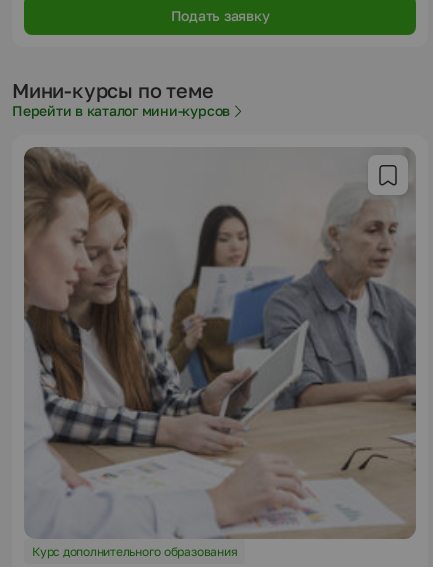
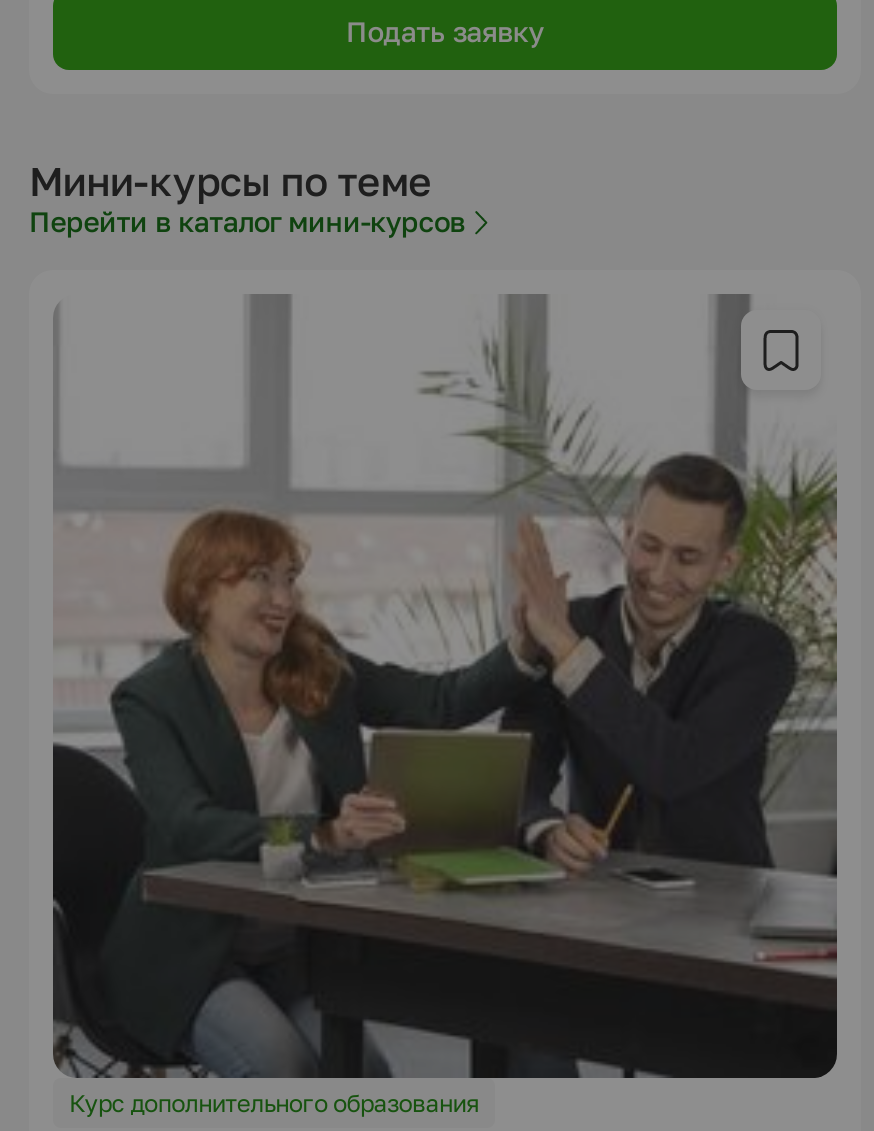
[23,146,417,539] [image] -> [51,294,839,1080] [image]

